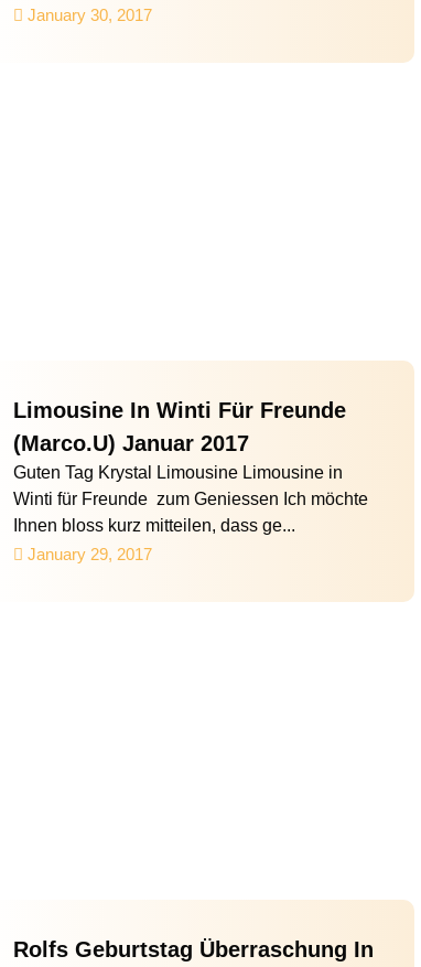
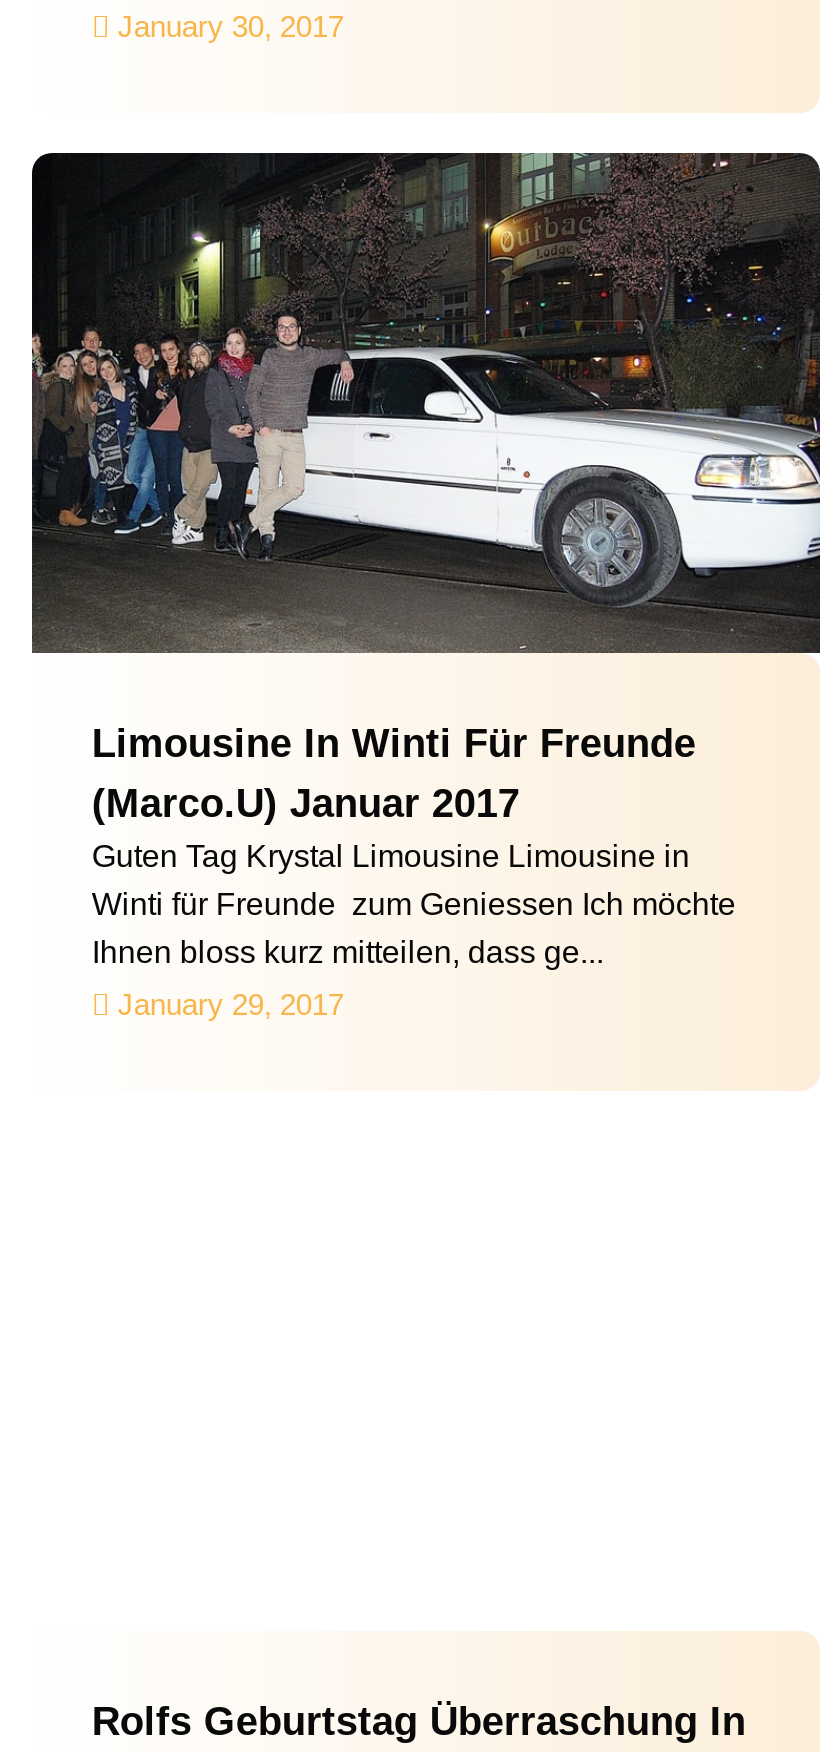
none -> [30,151,822,655] [image]

